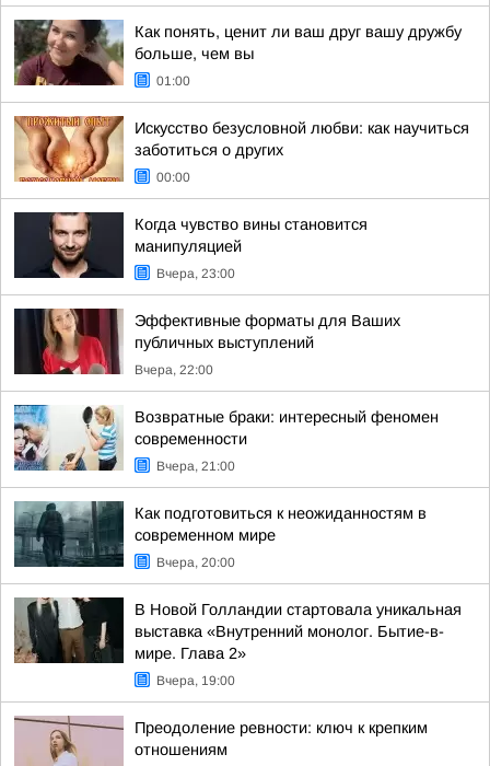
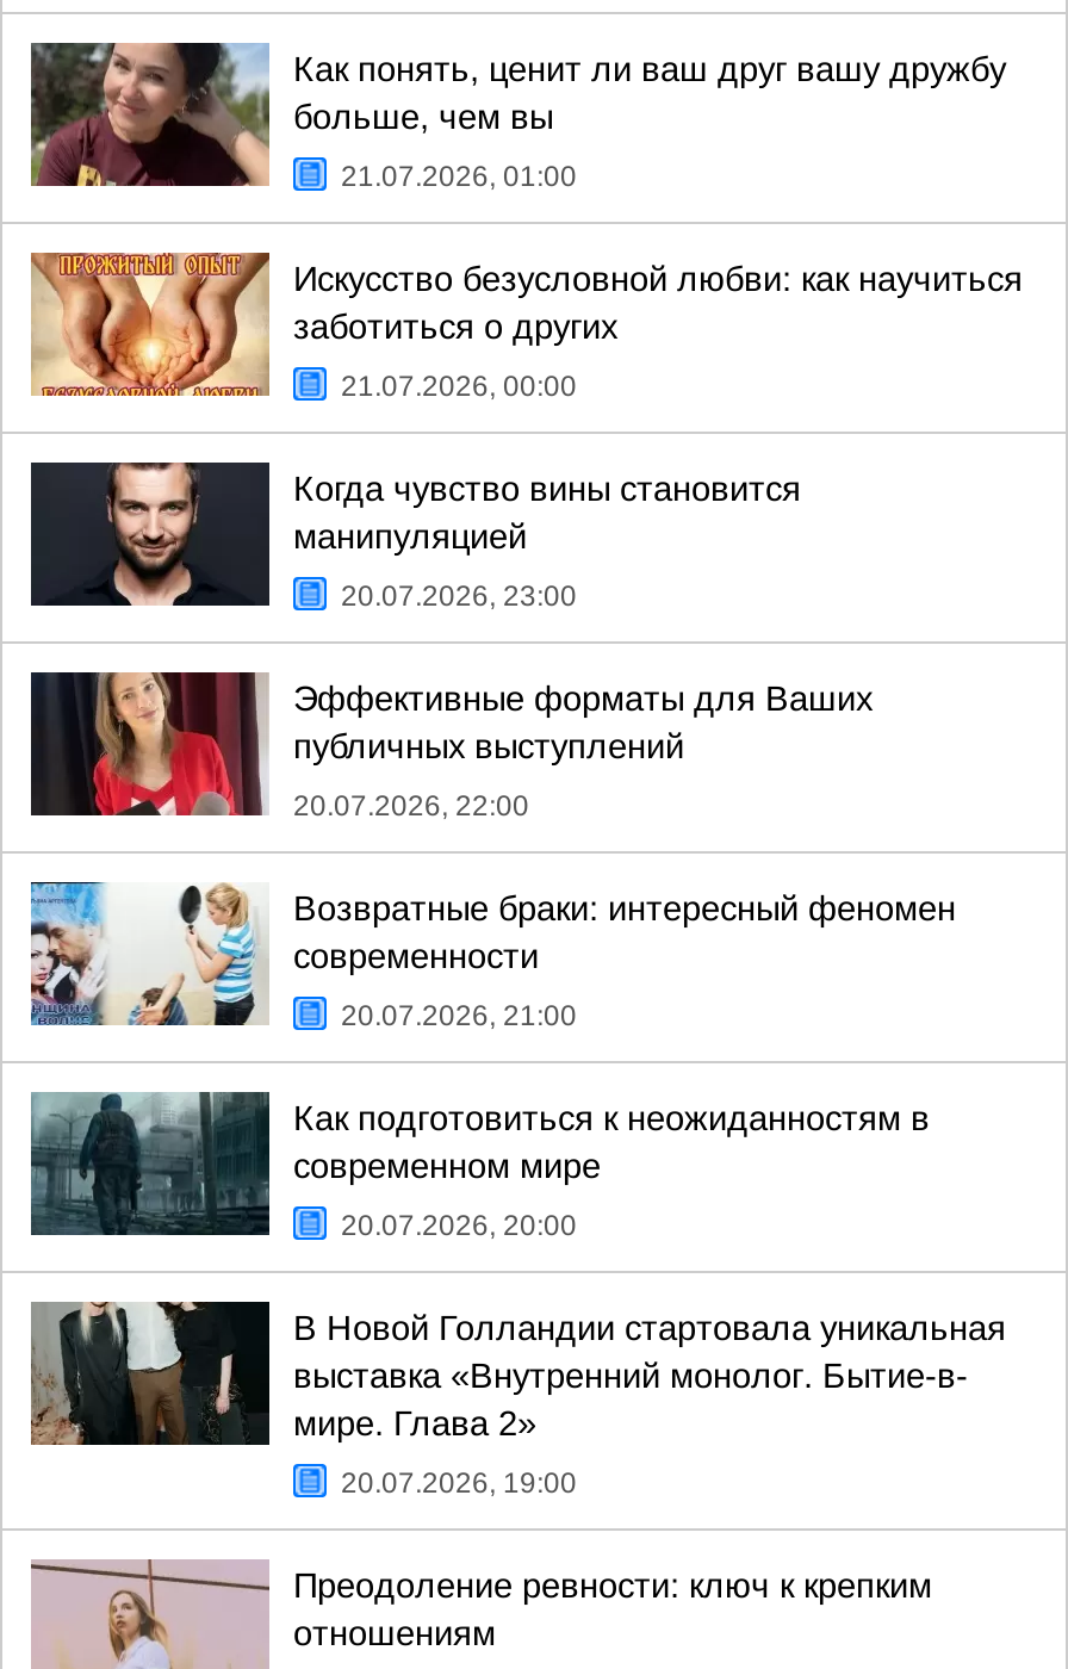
[156,73,190,89] 01:00 -> [341,160,577,193] 21.07.2026, 01:00
[156,170,190,185] 00:00 -> [341,370,577,403] 21.07.2026, 00:00
[156,266,235,281] Вчера, 23:00 -> [341,579,577,613] 20.07.2026, 23:00
[135,362,213,378] Вчера, 22:00 -> [293,789,529,823] 20.07.2026, 22:00
[156,459,235,474] Вчера, 21:00 -> [341,999,577,1032] 20.07.2026, 21:00
[156,555,235,570] Вчера, 20:00 -> [341,1209,577,1242] 20.07.2026, 20:00
[156,673,235,688] Вчера, 19:00 -> [341,1466,577,1500] 20.07.2026, 19:00

